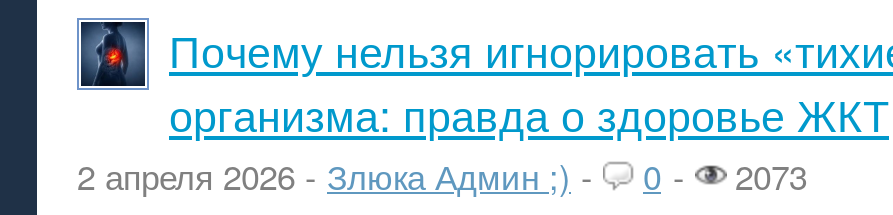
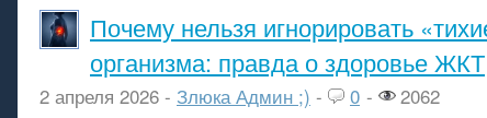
[77,150,807,200] 2 апреля 2026 - Злюка Админ ;) - 0 - 2073 -> [39,82,440,109] 2 апреля 2026 - Злюка Админ ;) - 0 - 2062

